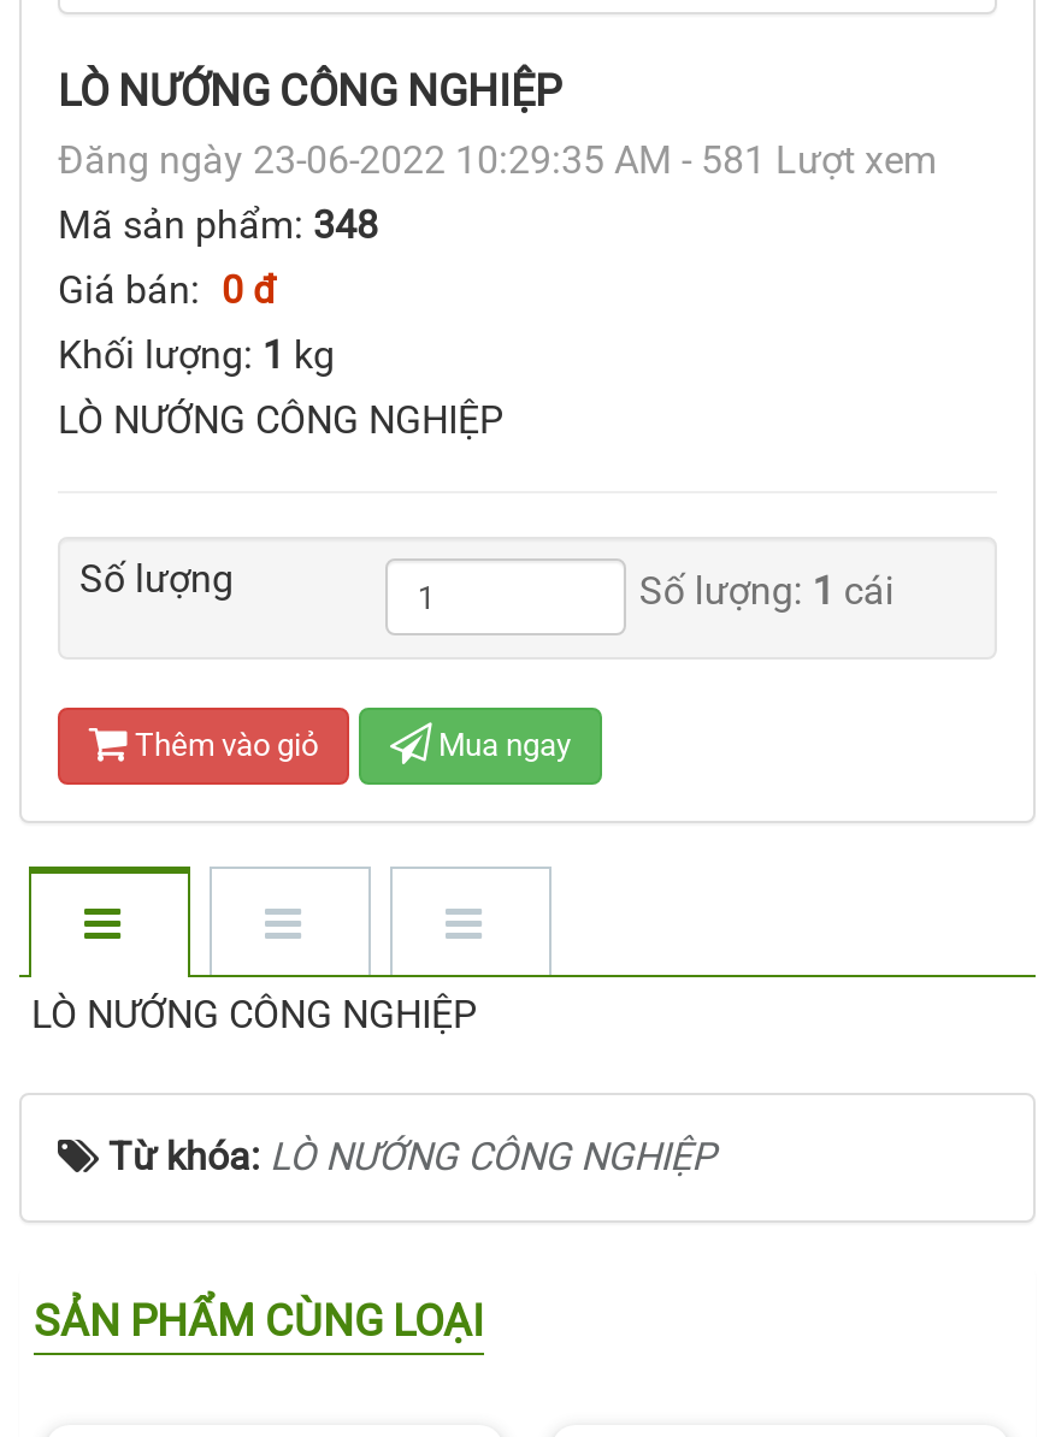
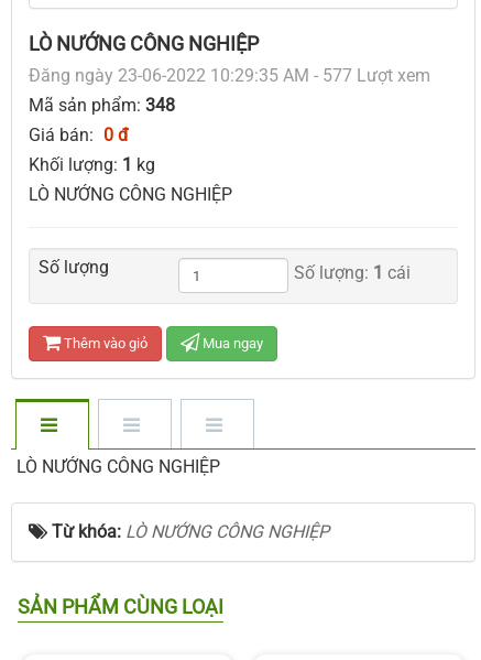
[58,137,937,183] Đăng ngày 23-06-2022 10:29:35 AM - 581 Lượt xem -> [29,65,430,86] Đăng ngày 23-06-2022 10:29:35 AM - 577 Lượt xem

